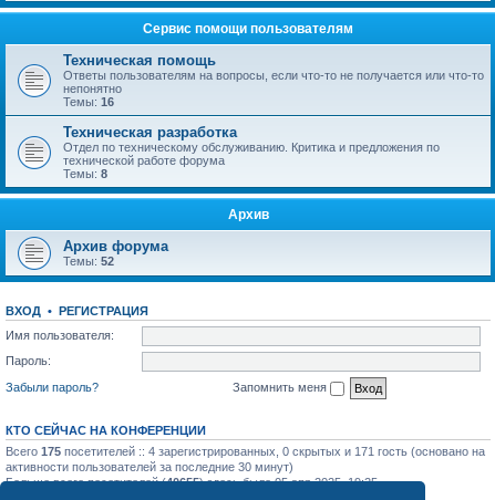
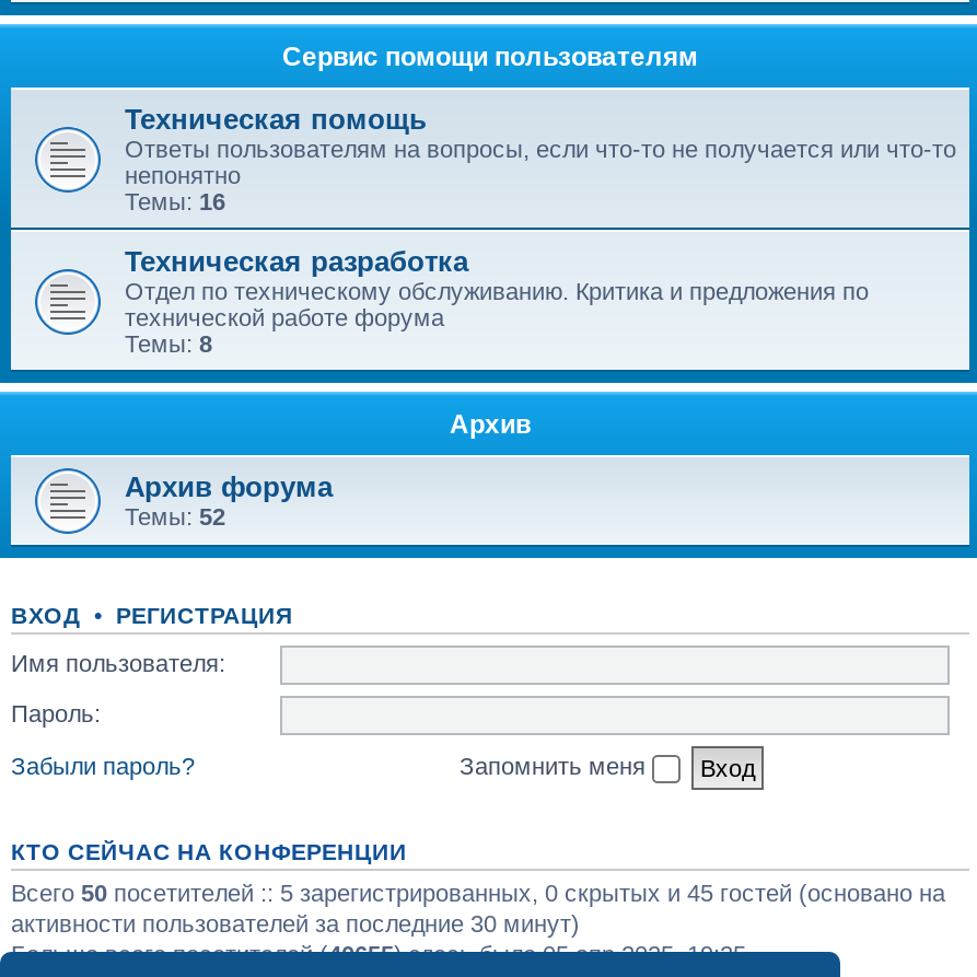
[6,444,485,457] Всего 175 посетителей :: 4 зарегистрированных, 0 скрытых и 171 гость (основано на -> [11,879,945,905] Всего 50 посетителей :: 5 зарегистрированных, 0 скрытых и 45 гостей (основано на

